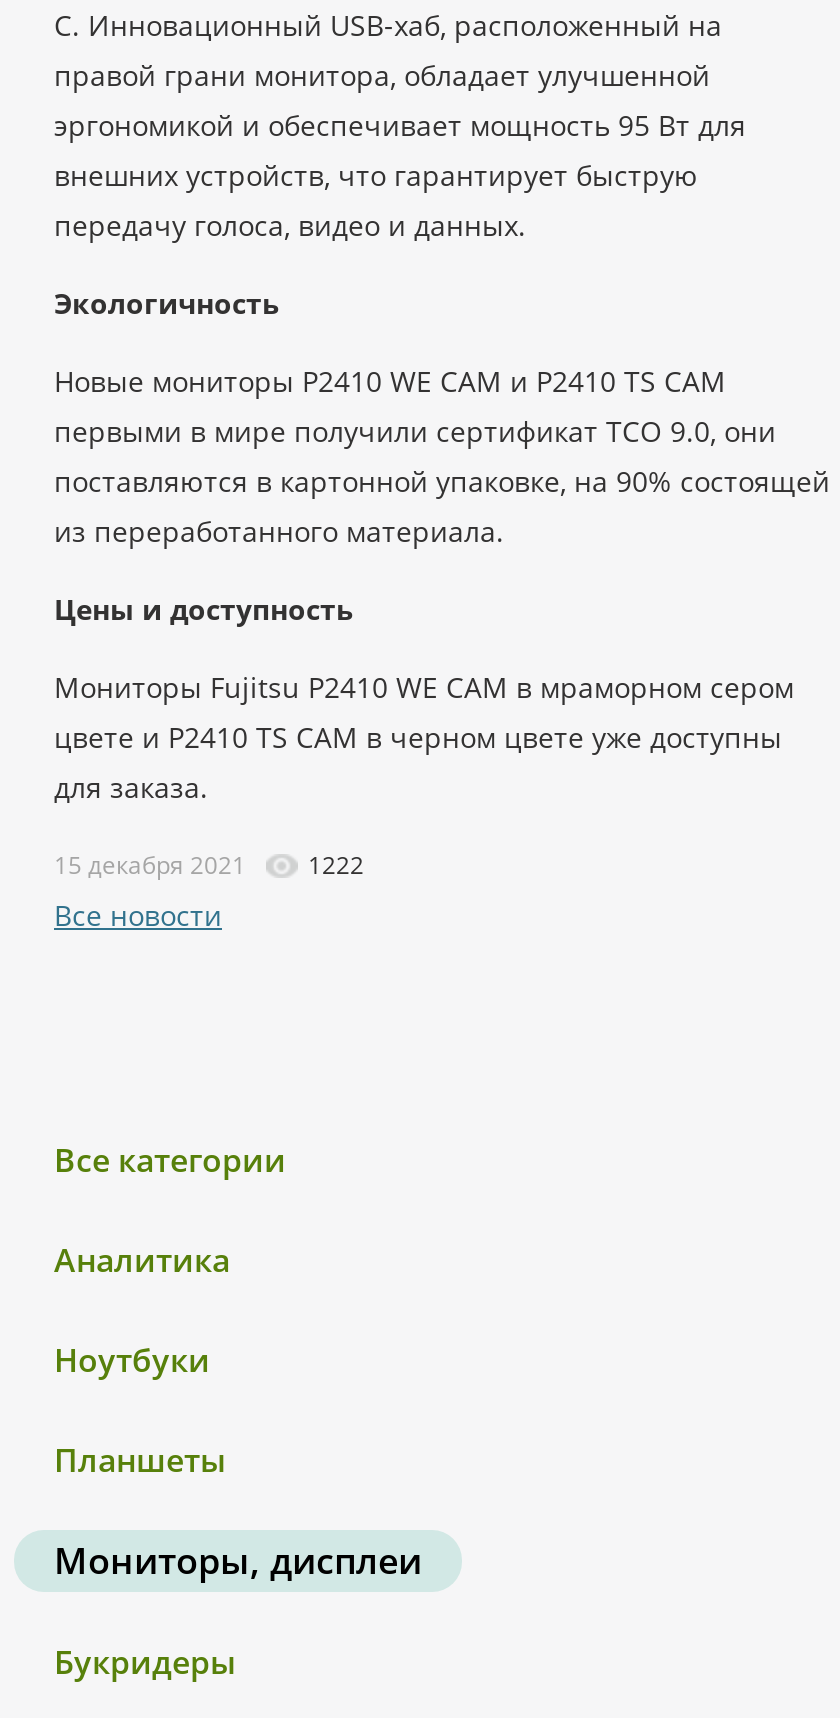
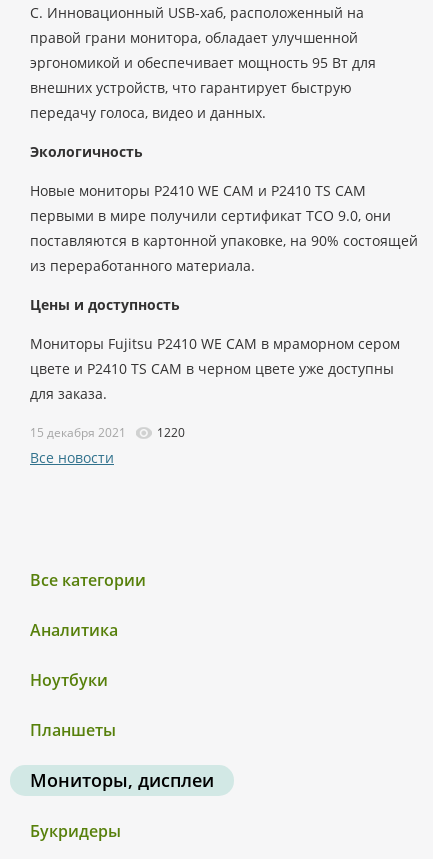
[54,848,364,882] 15 декабря 2021 1222 -> [30,424,185,441] 15 декабря 2021 1220

